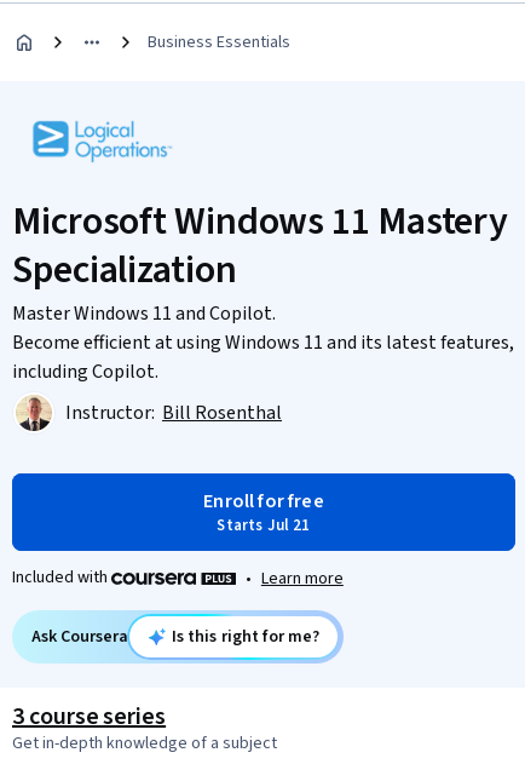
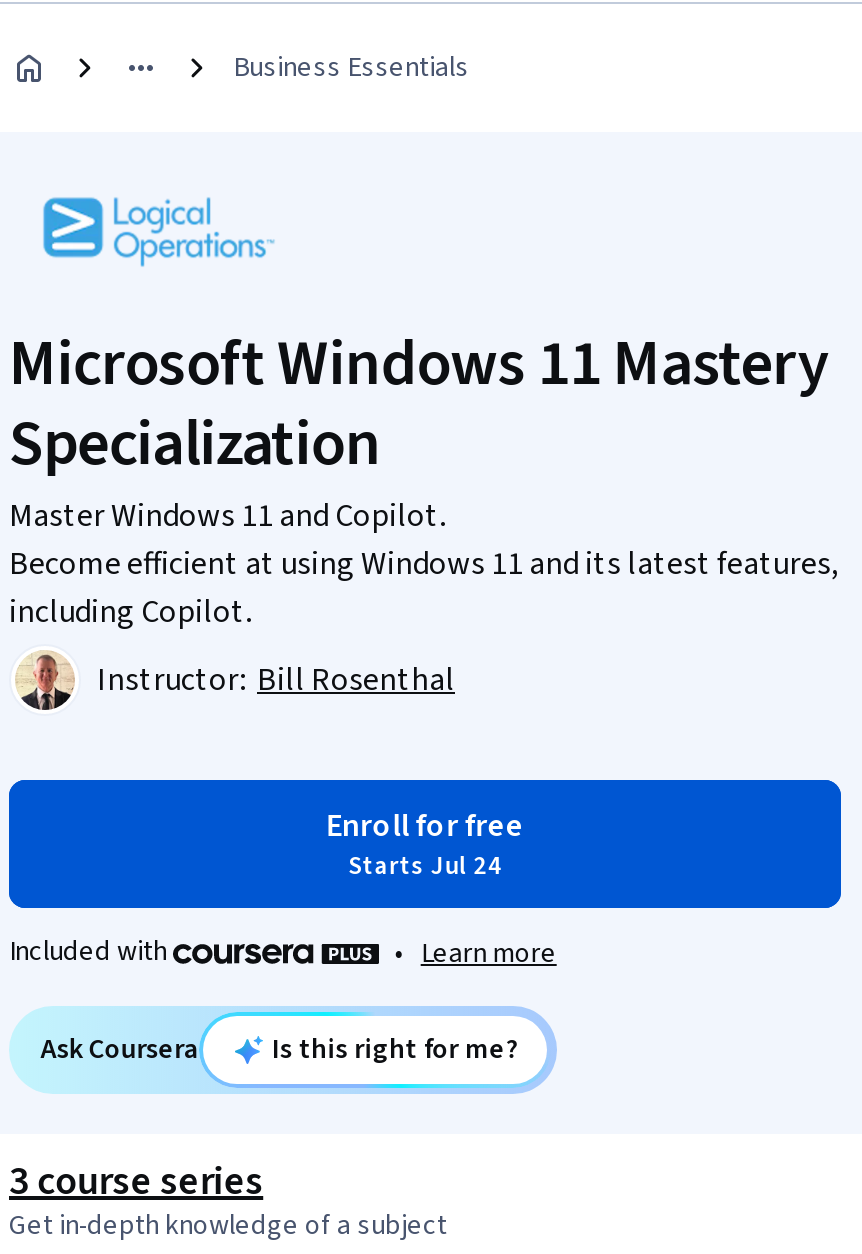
[217,515,310,536] Starts Jul 21 -> [348,848,502,884] Starts Jul 24

